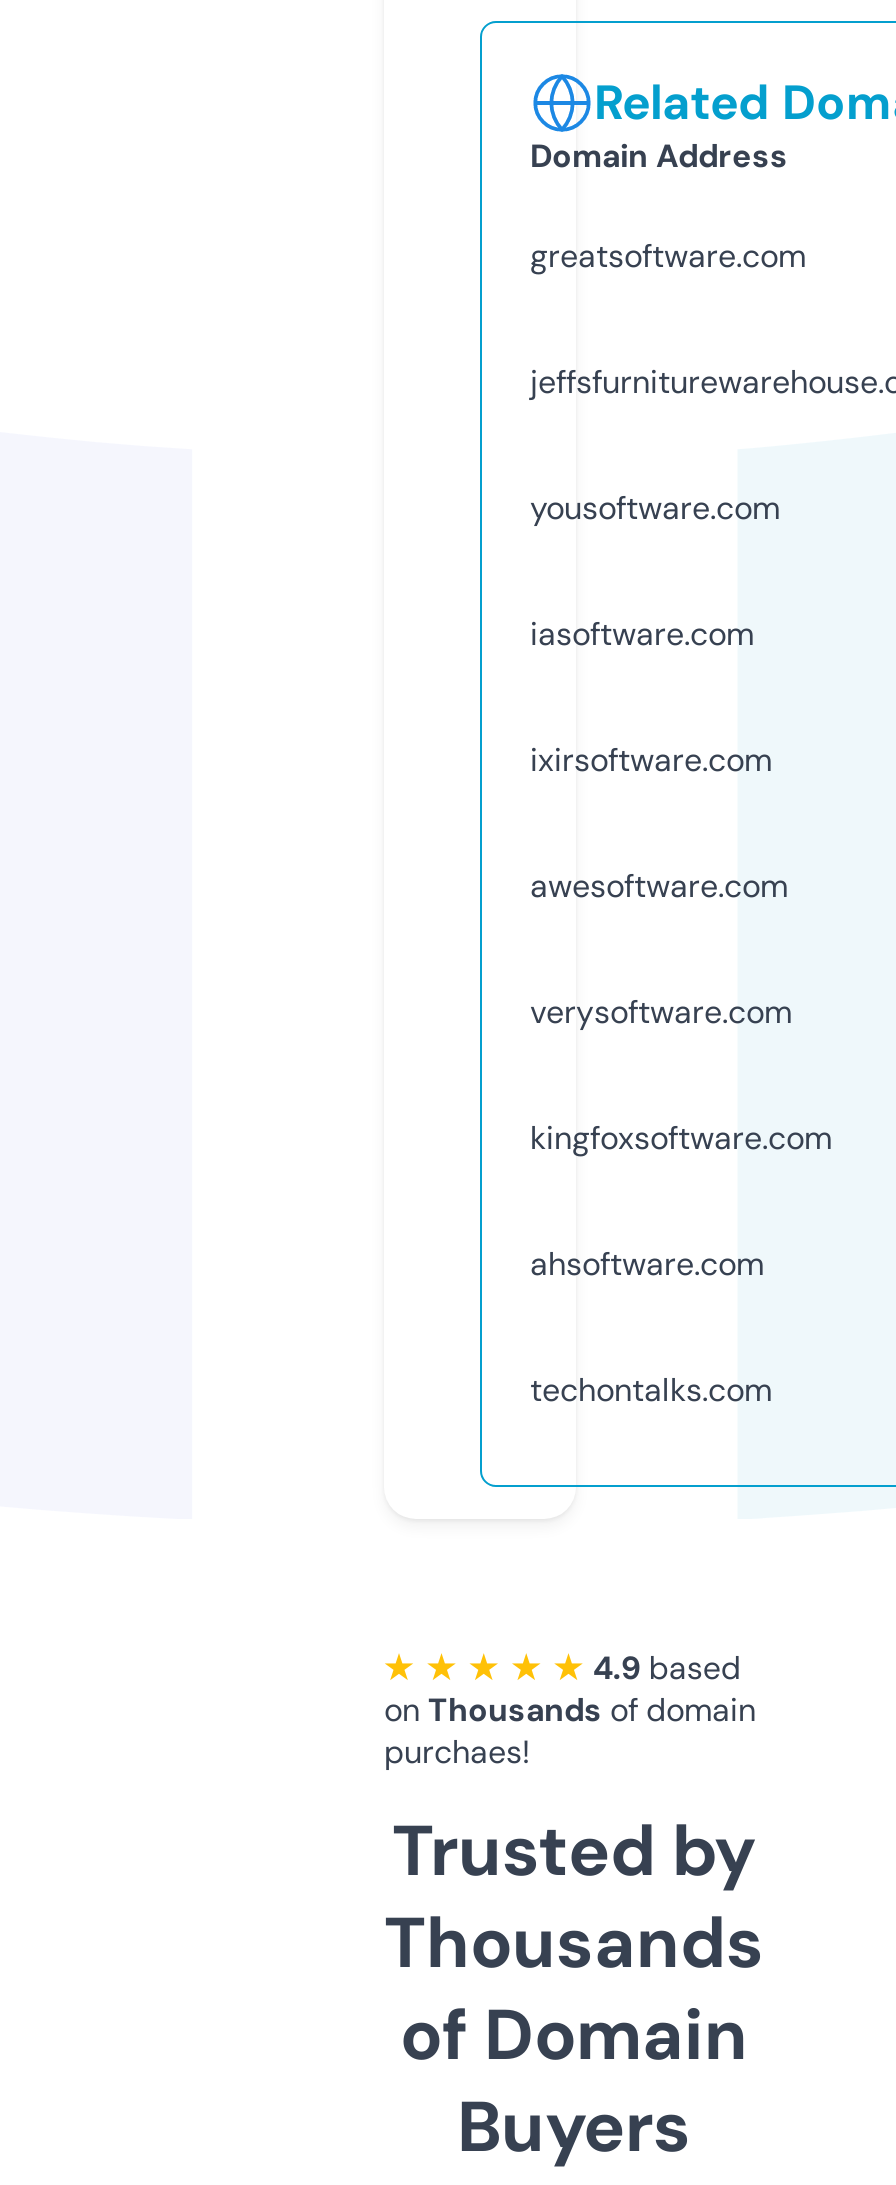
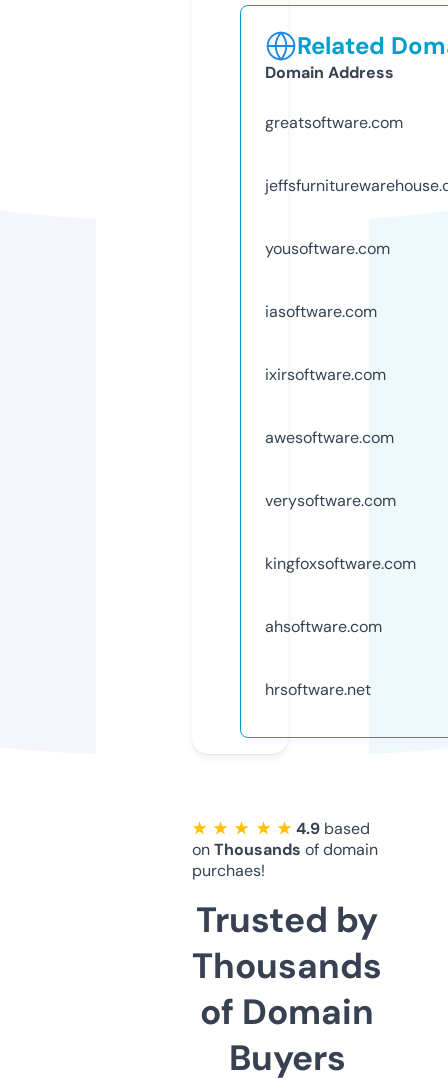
[530,1369,772,1411] techontalks.com -> [265,679,371,700] hrsoftware.net

